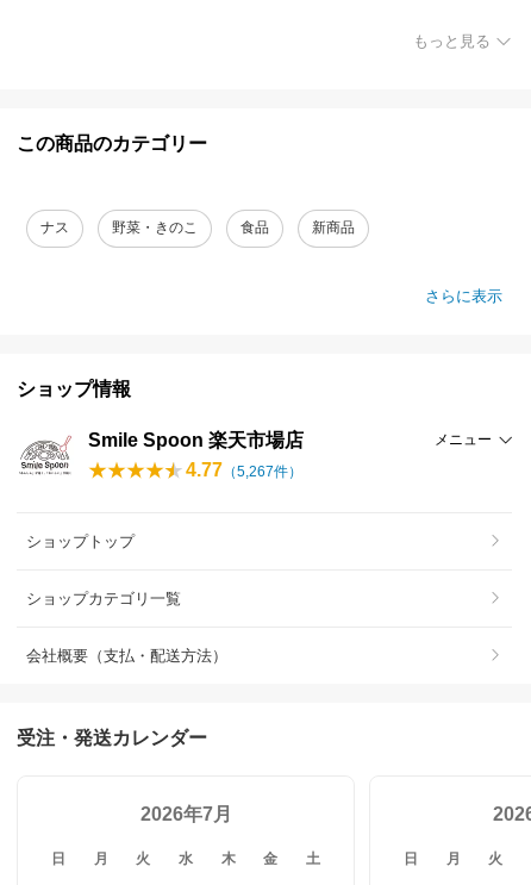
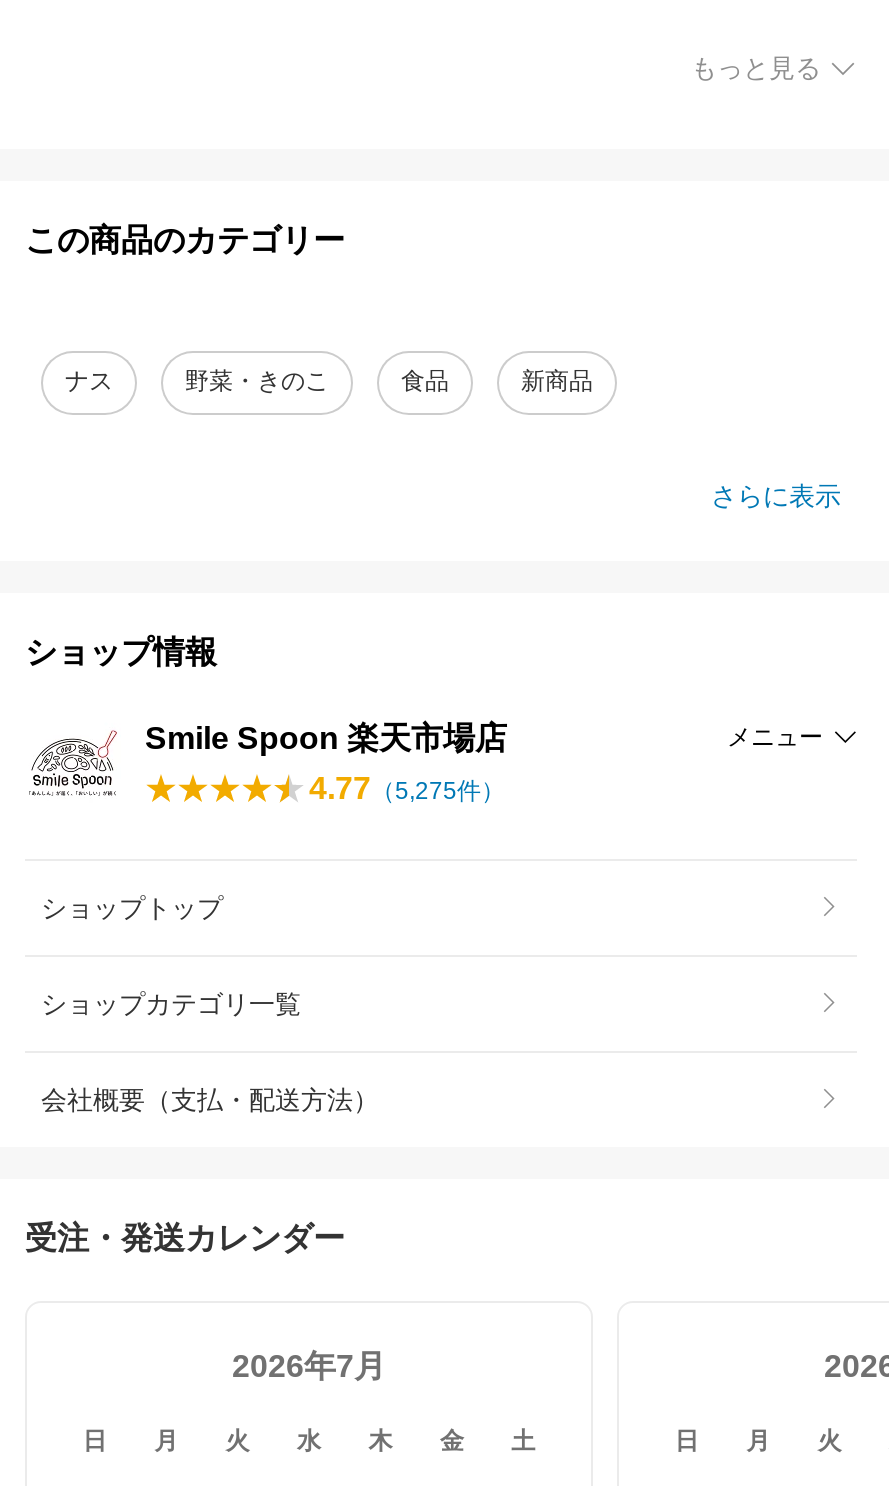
[186,460,302,480] 4.77（5,267件） -> [309,771,505,805] 4.77（5,275件）

